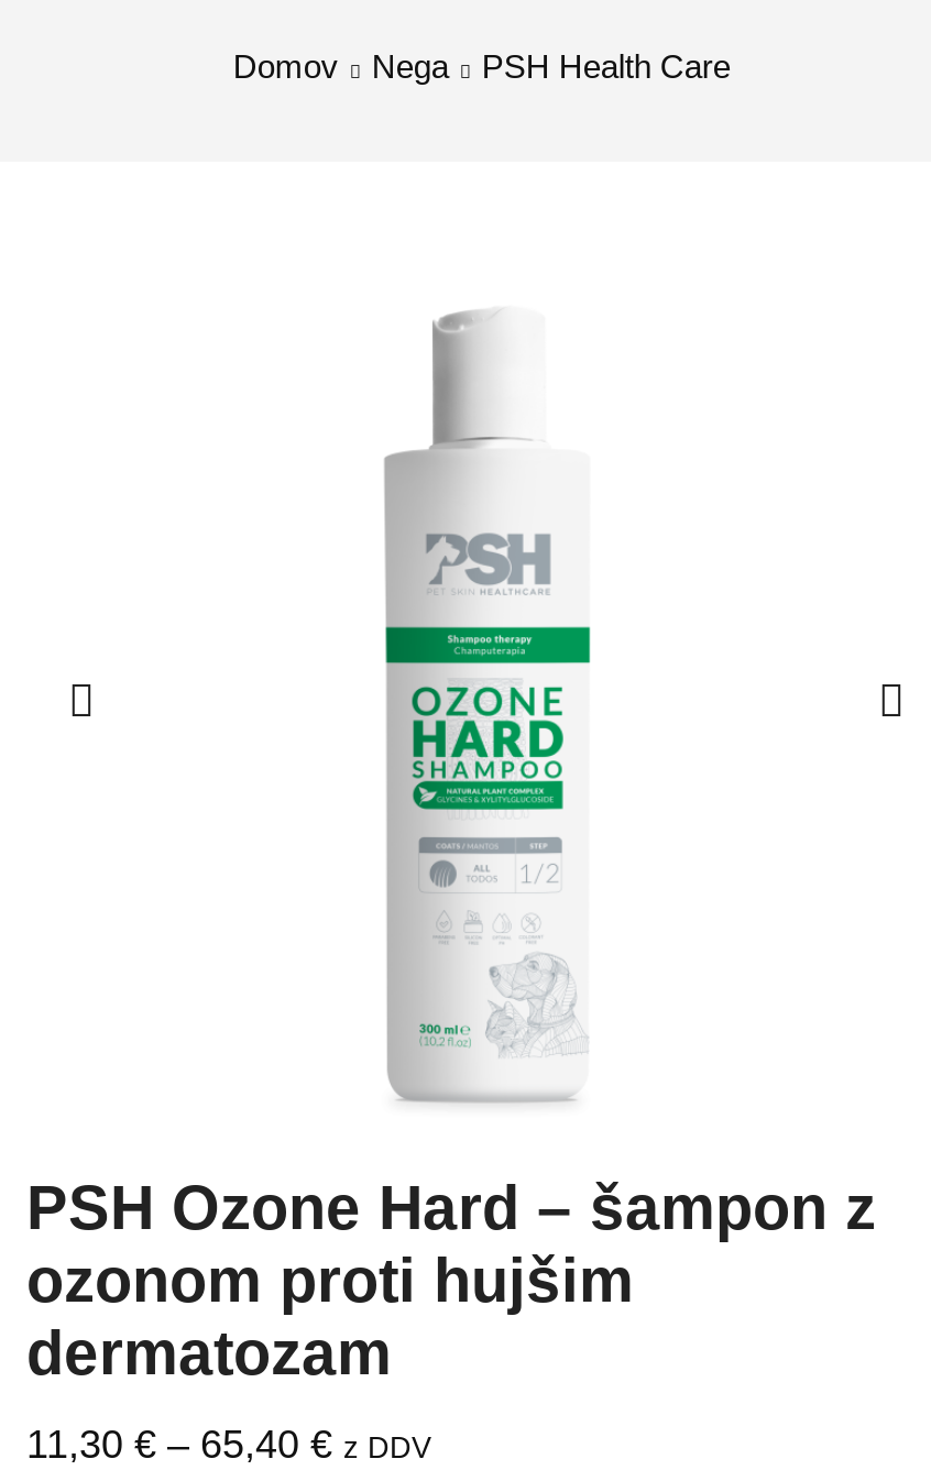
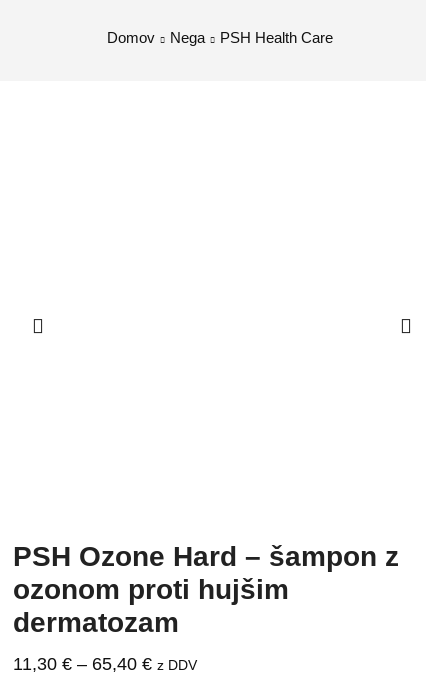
[383,311,592,1106] [image] -> none

